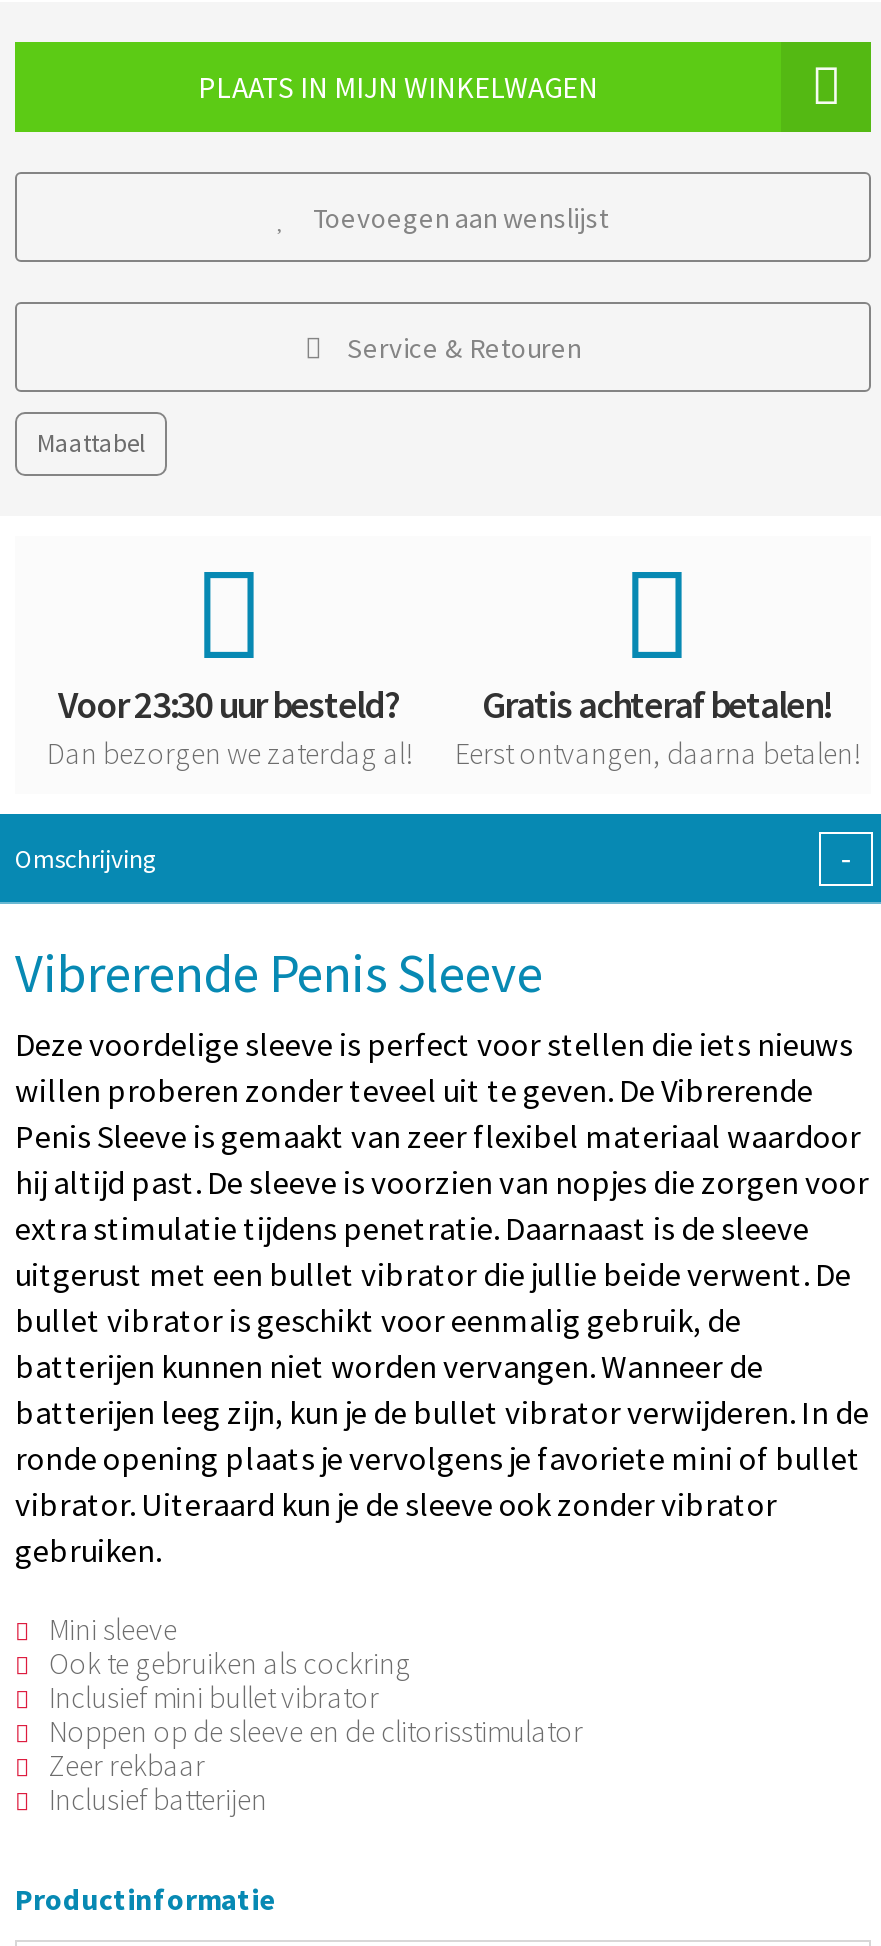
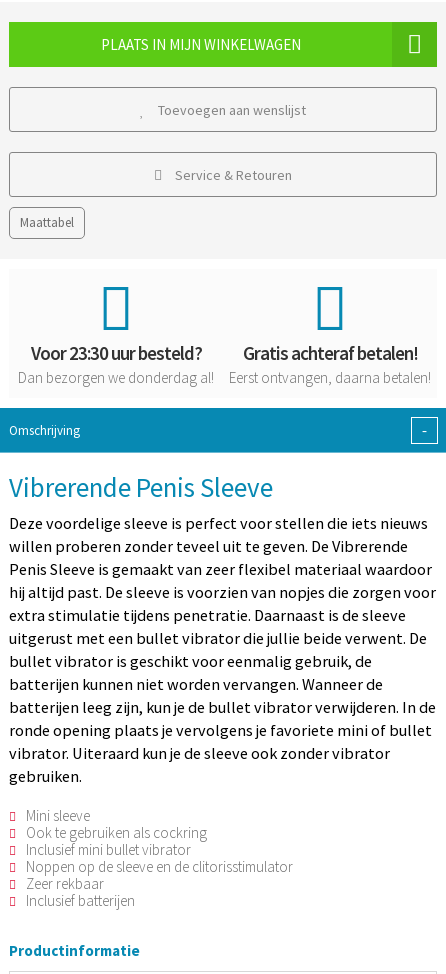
[47,734,411,772] Dan bezorgen we zaterdag al! -> [18,368,214,387] Dan bezorgen we donderdag al!

